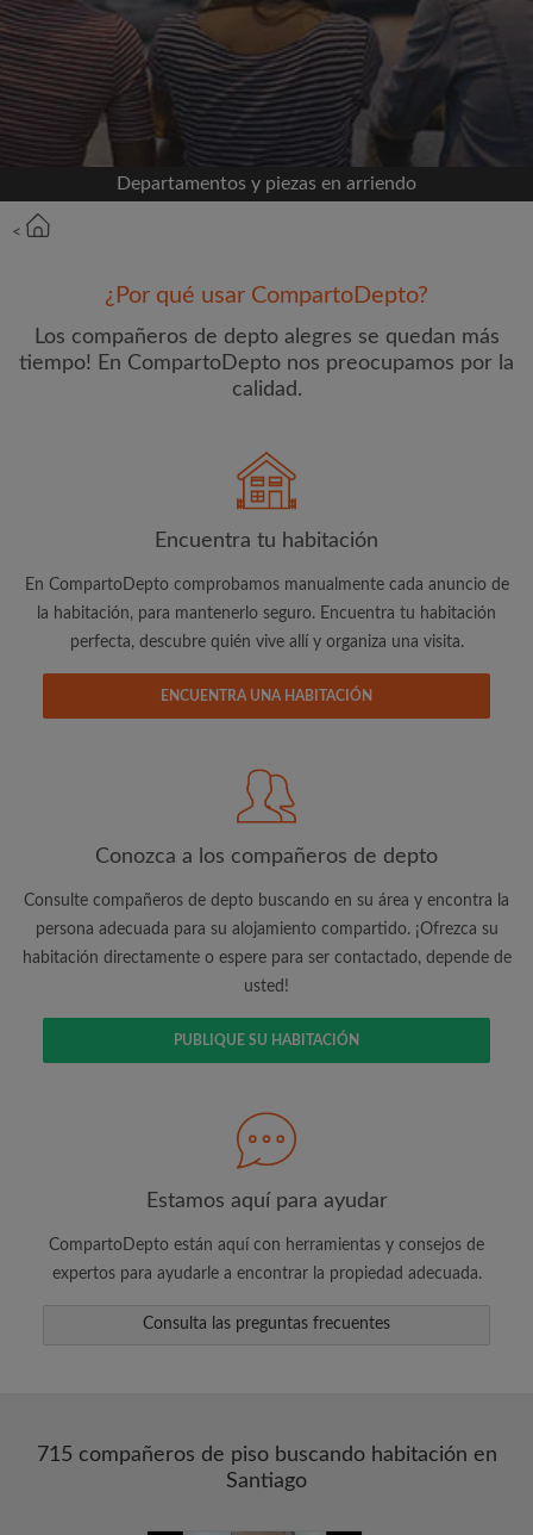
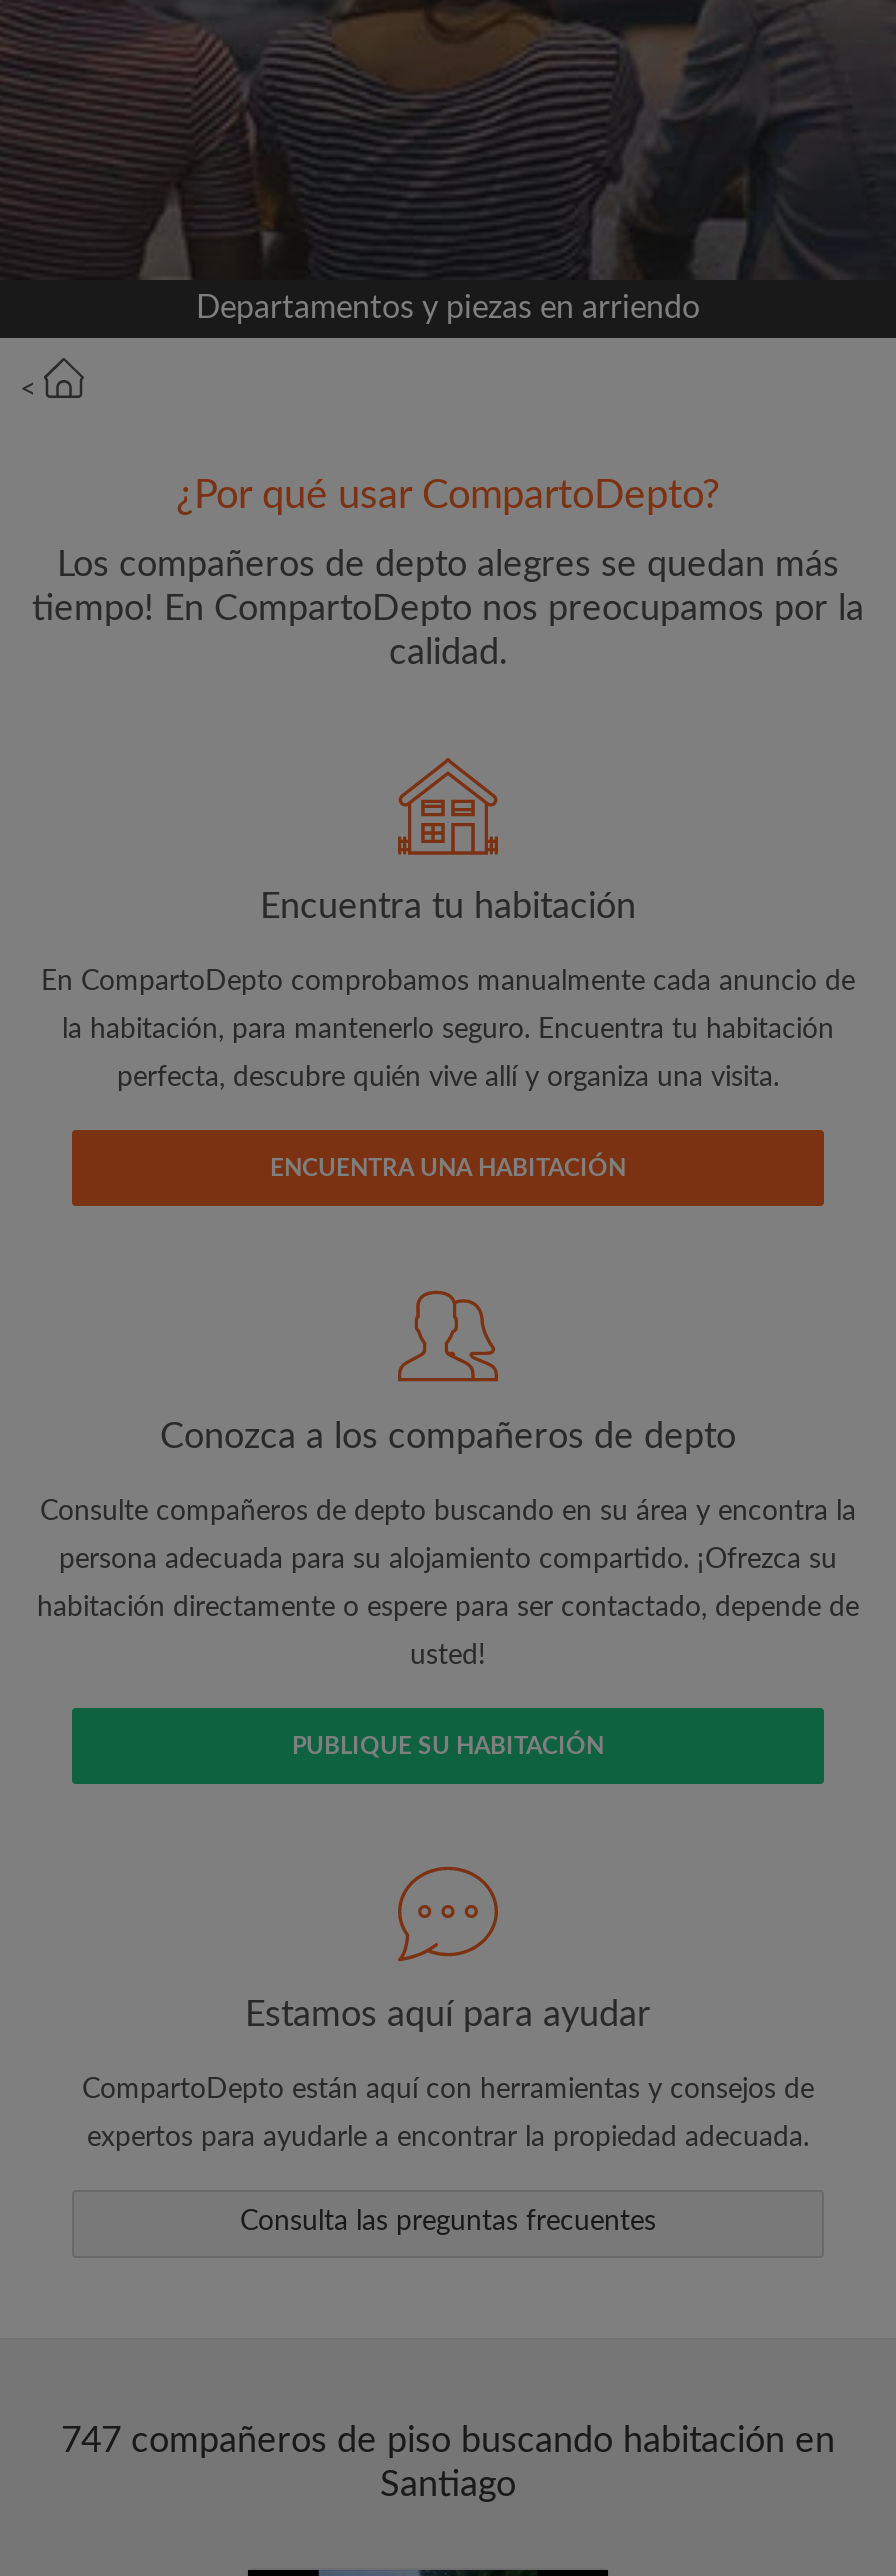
[36,1444,497,1466] 715 compañeros de piso buscando habitación en -> [61,2424,835,2460] 747 compañeros de piso buscando habitación en

